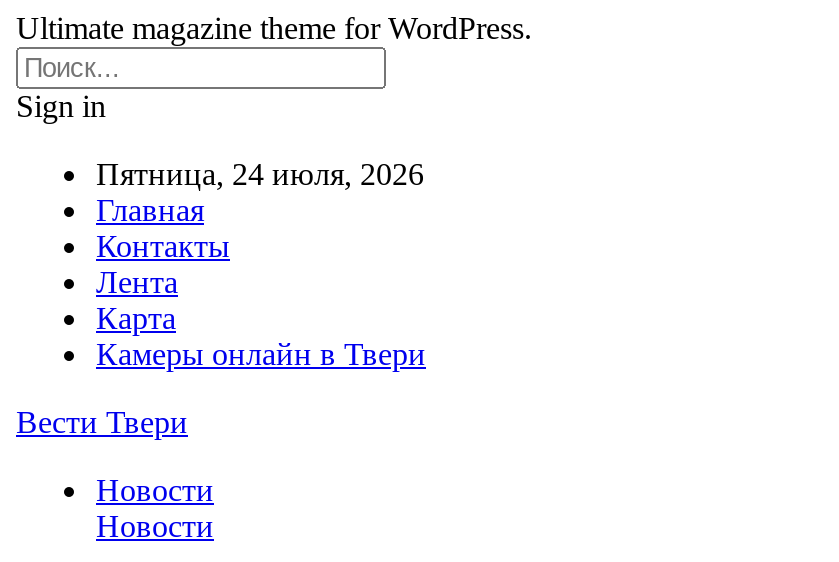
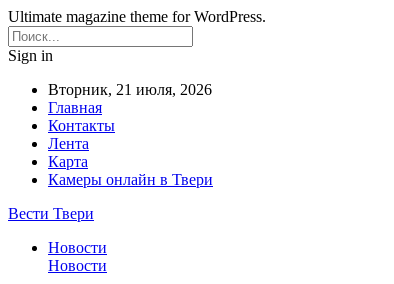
[96,157,424,191] Пятница, 24 июля, 2026 -> [48,81,212,98] Вторник, 21 июля, 2026

